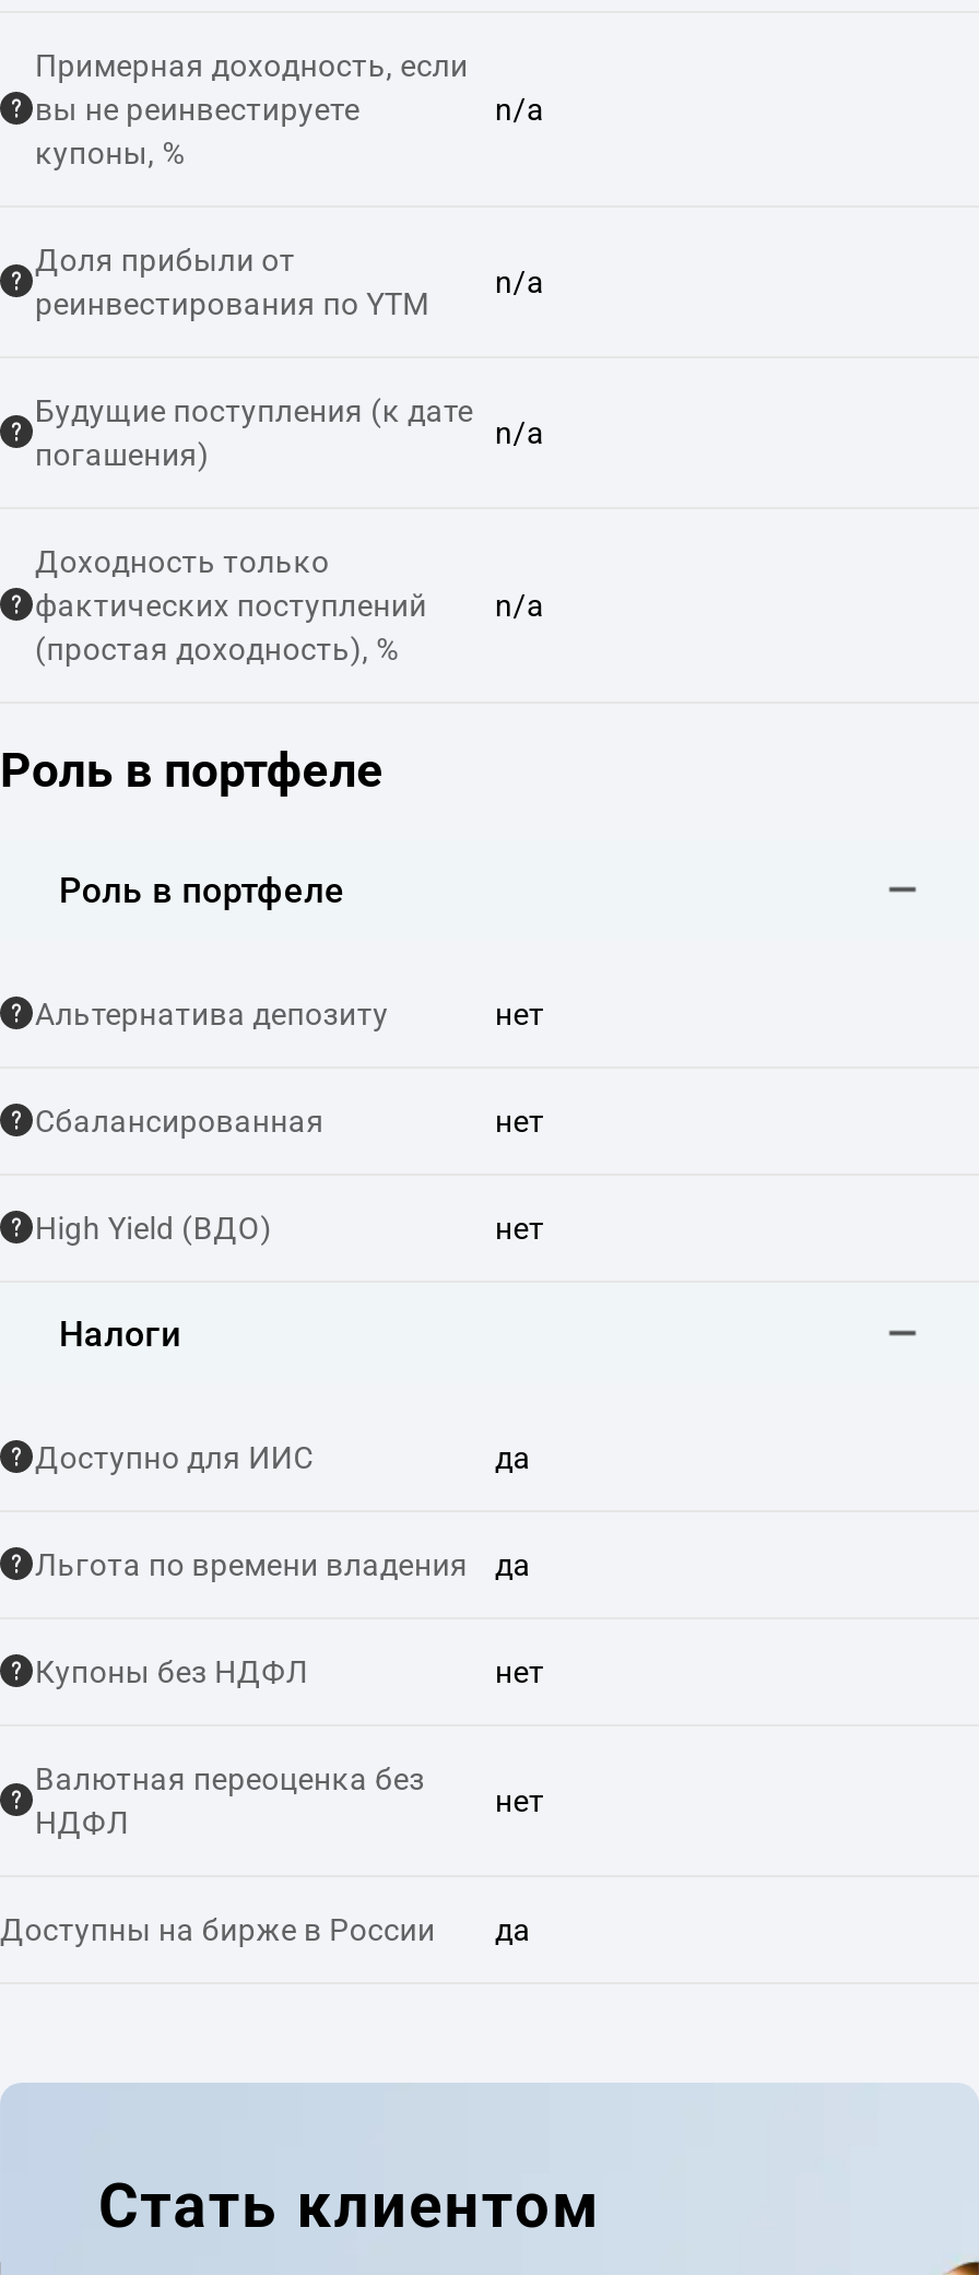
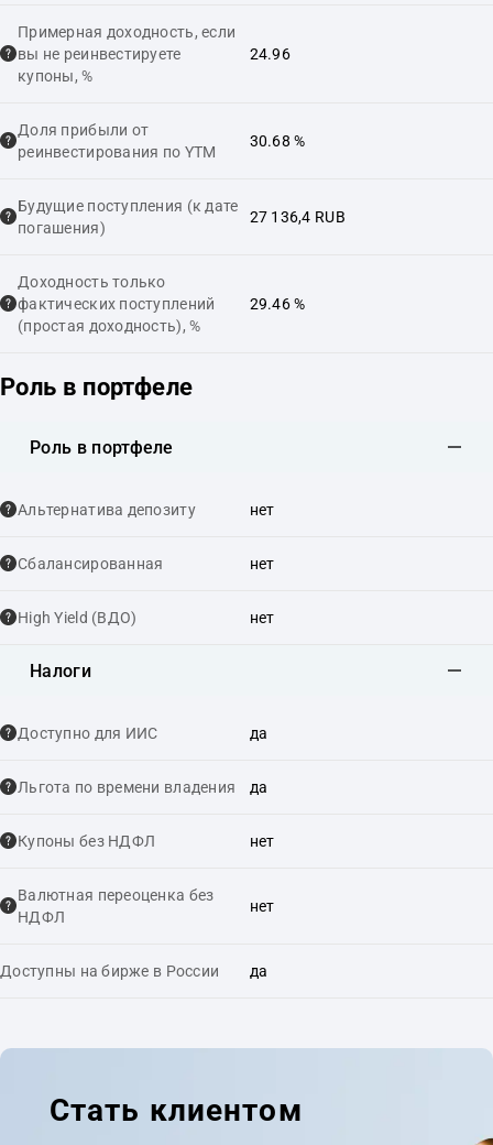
[495,91,545,126] n/a -> [249,45,290,62] 24.96
[495,263,545,298] n/a -> [249,132,305,149] 30.68 %
[495,414,545,449] n/a -> [249,208,345,225] 27 136,4 RUB
[495,587,545,622] n/a -> [249,295,305,312] 29.46 %

